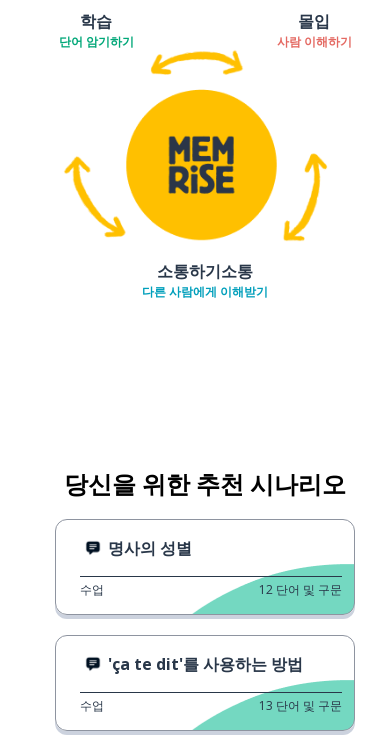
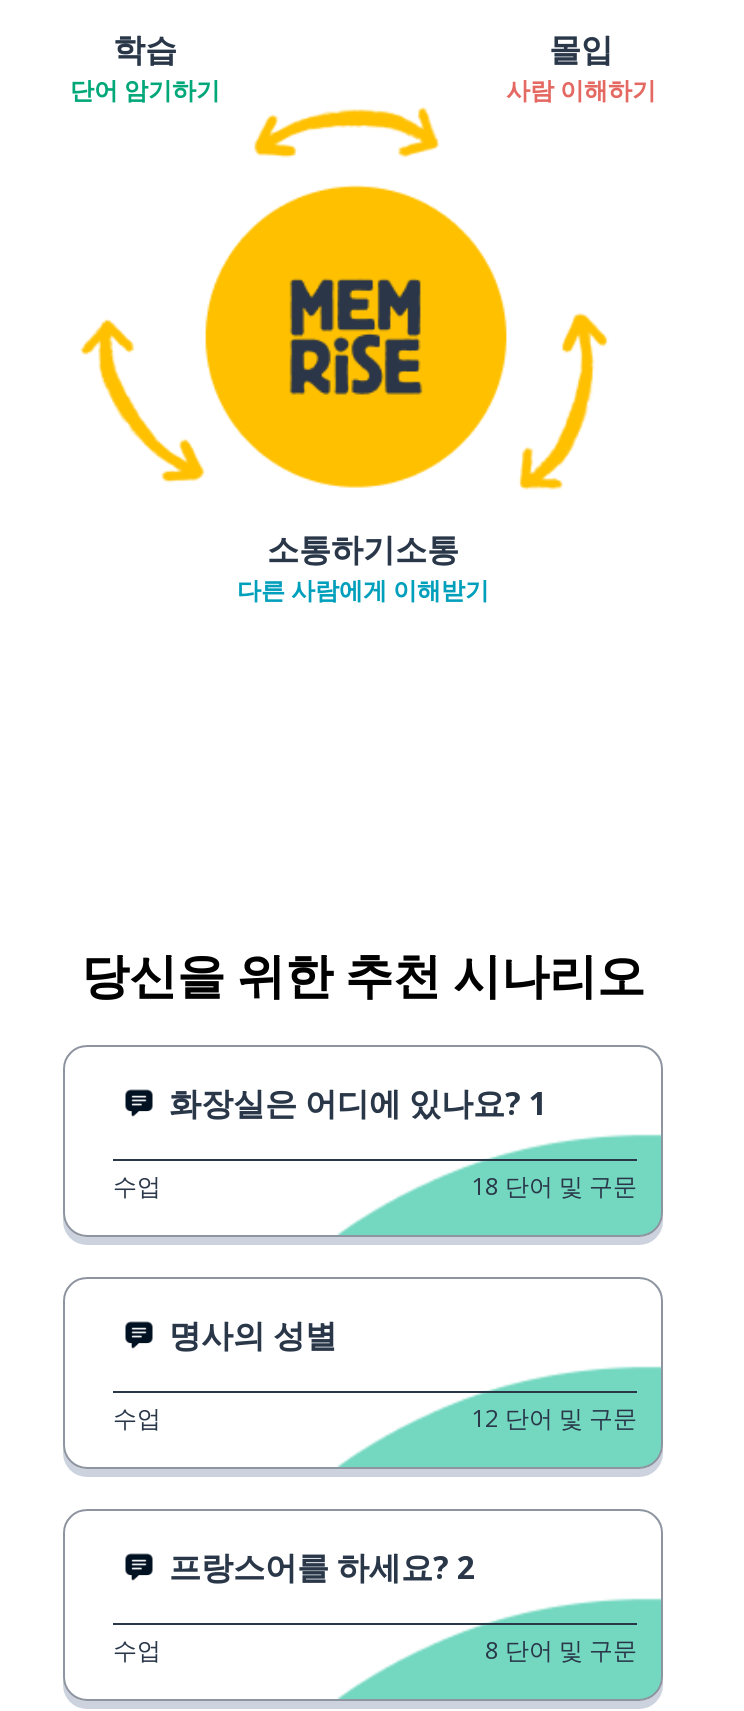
none -> [113,1081,637,1203] 화장실은 어디에 있나요? 1 | 수업 | 18 단어 및 구문
[108,653,303,675] 'ça te dit'를 사용하는 방법 -> [169,1545,475,1589] 프랑스어를 하세요? 2
[259,697,342,714] 13 단어 및 구문 -> [485,1633,637,1667] 8 단어 및 구문

